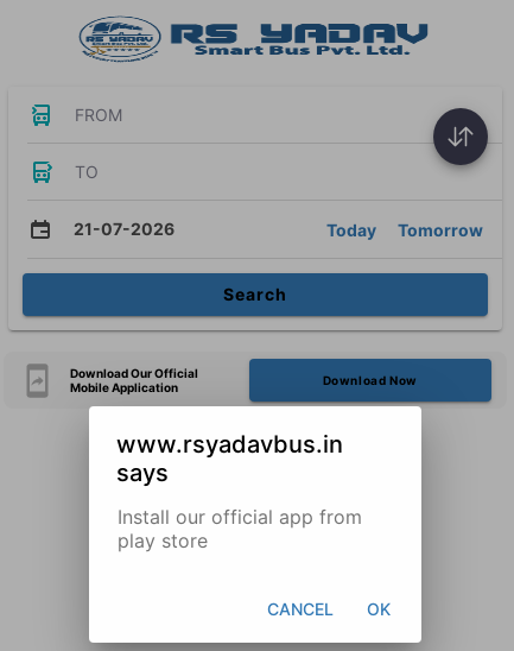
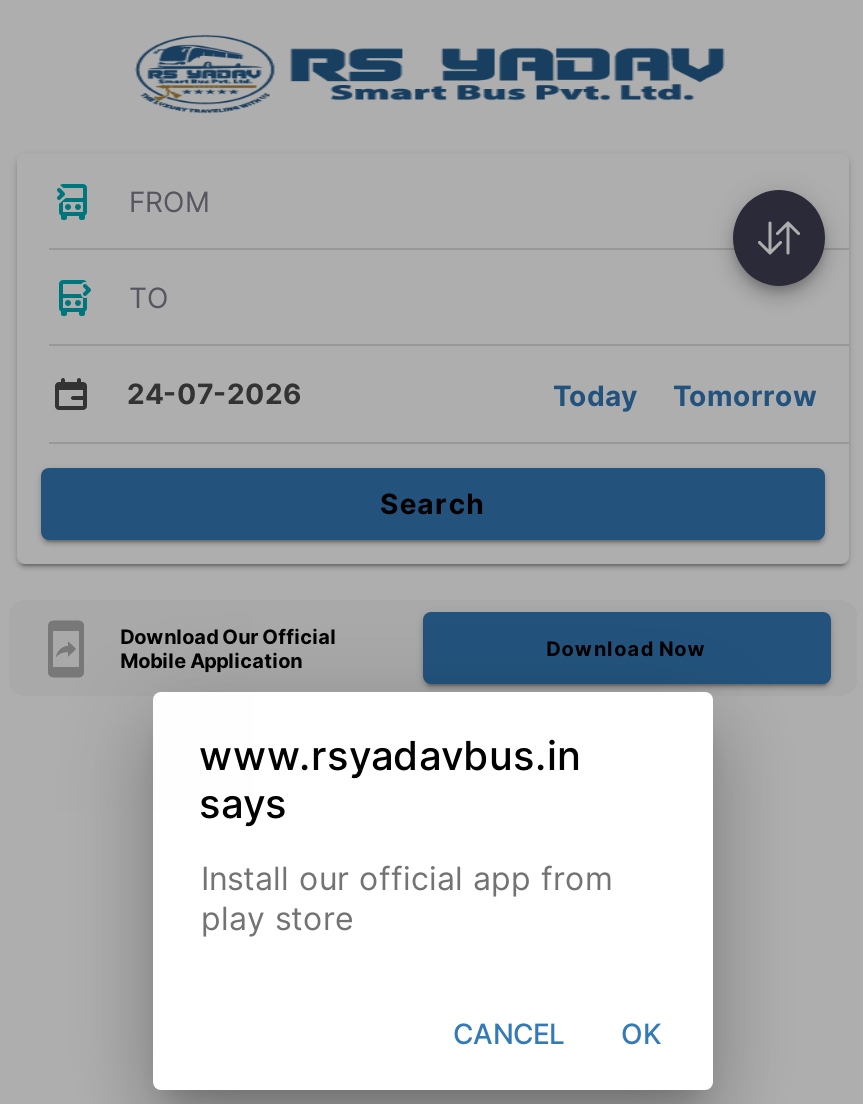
[74,219,174,239] 21-07-2026 -> [127,376,301,410] 24-07-2026

